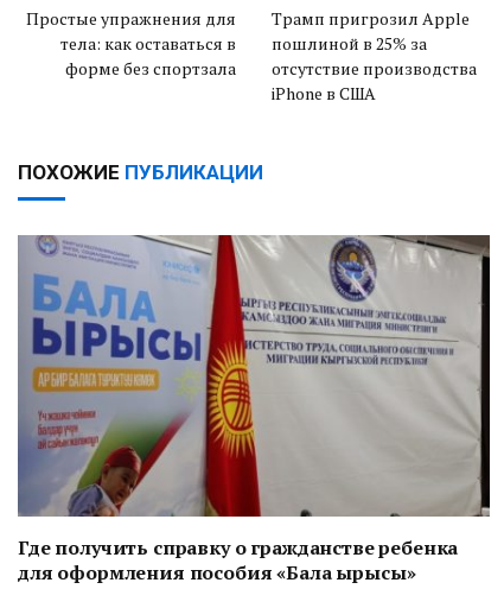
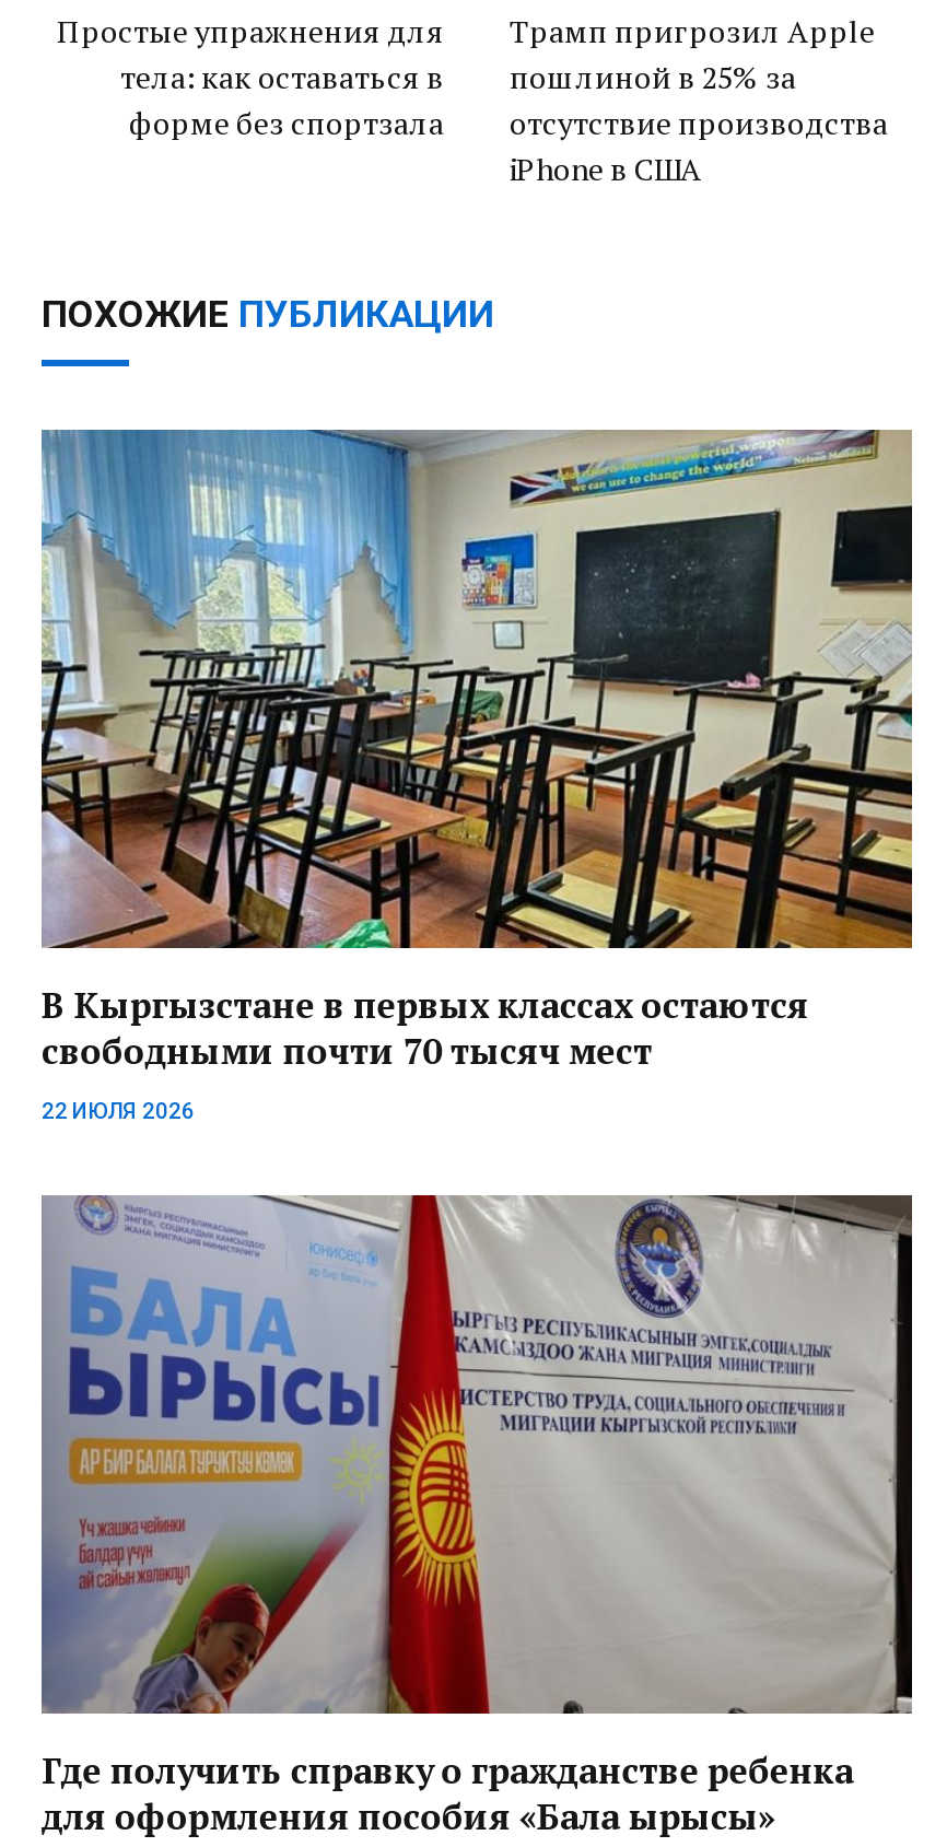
none -> [39,428,914,1123] [image] | В Кыргызстане в первых классах остаются | свободными почти 70 тысяч мест | 22 ИЮЛЯ 2026

